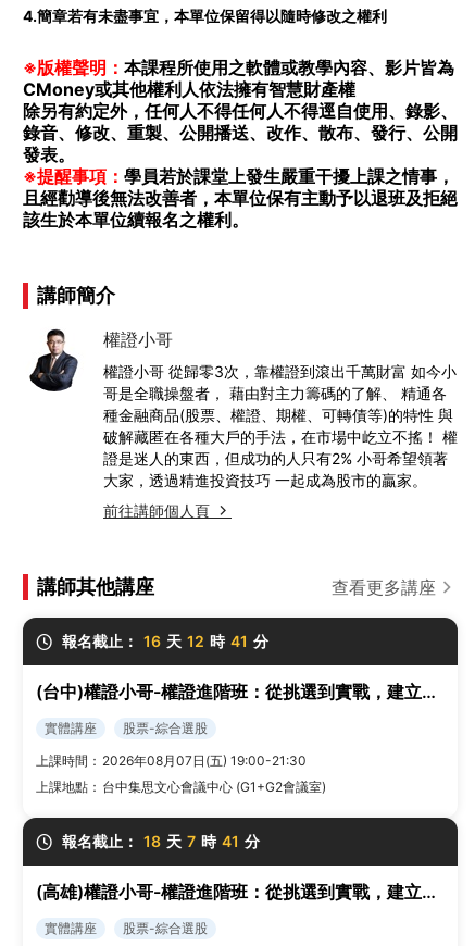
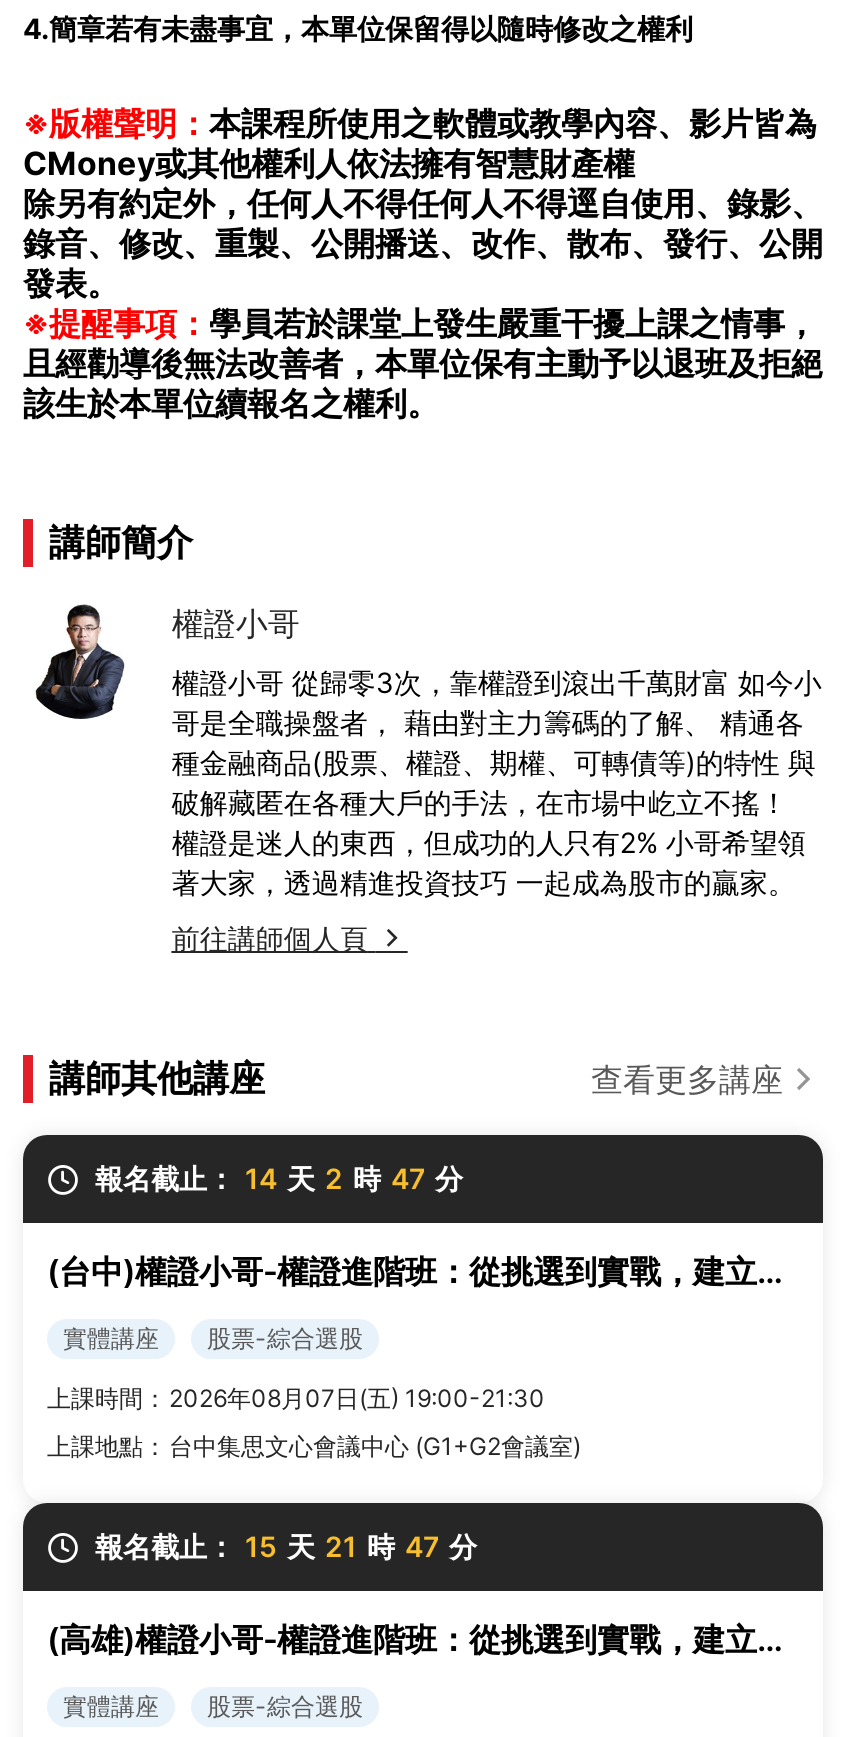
[62,632,268,650] 報名截止： 16 天 12 時 41 分 -> [95,1161,463,1195] 報名截止： 14 天 2 時 47 分
[62,832,260,851] 報名截止： 18 天 7 時 41 分 -> [95,1529,477,1563] 報名截止： 15 天 21 時 47 分

